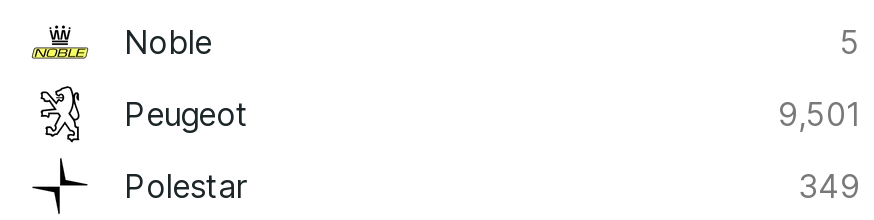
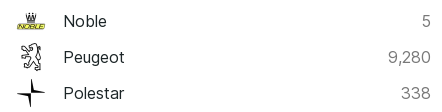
[778,93,860,133] 9,501 -> [388,46,431,66] 9,280
[798,165,860,205] 349 -> [401,82,431,102] 338

